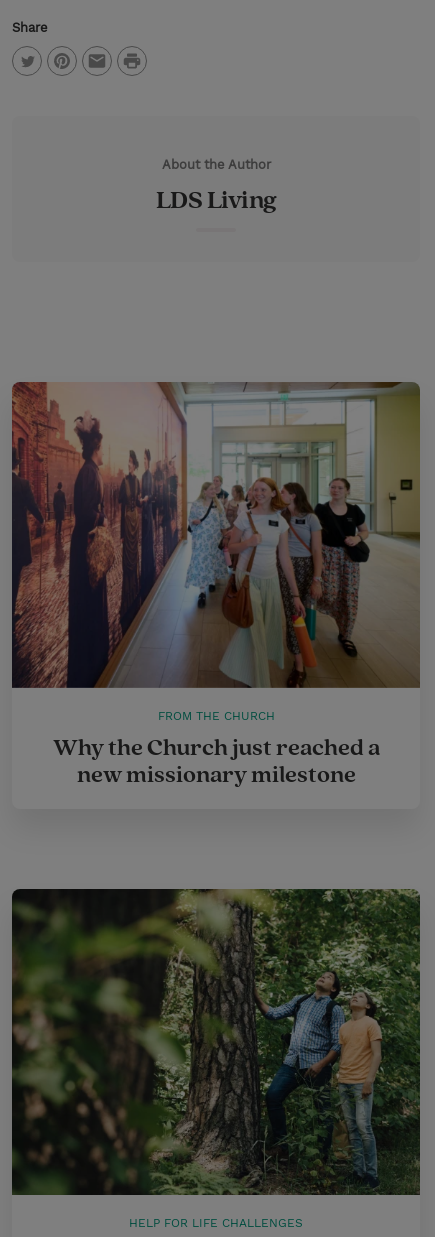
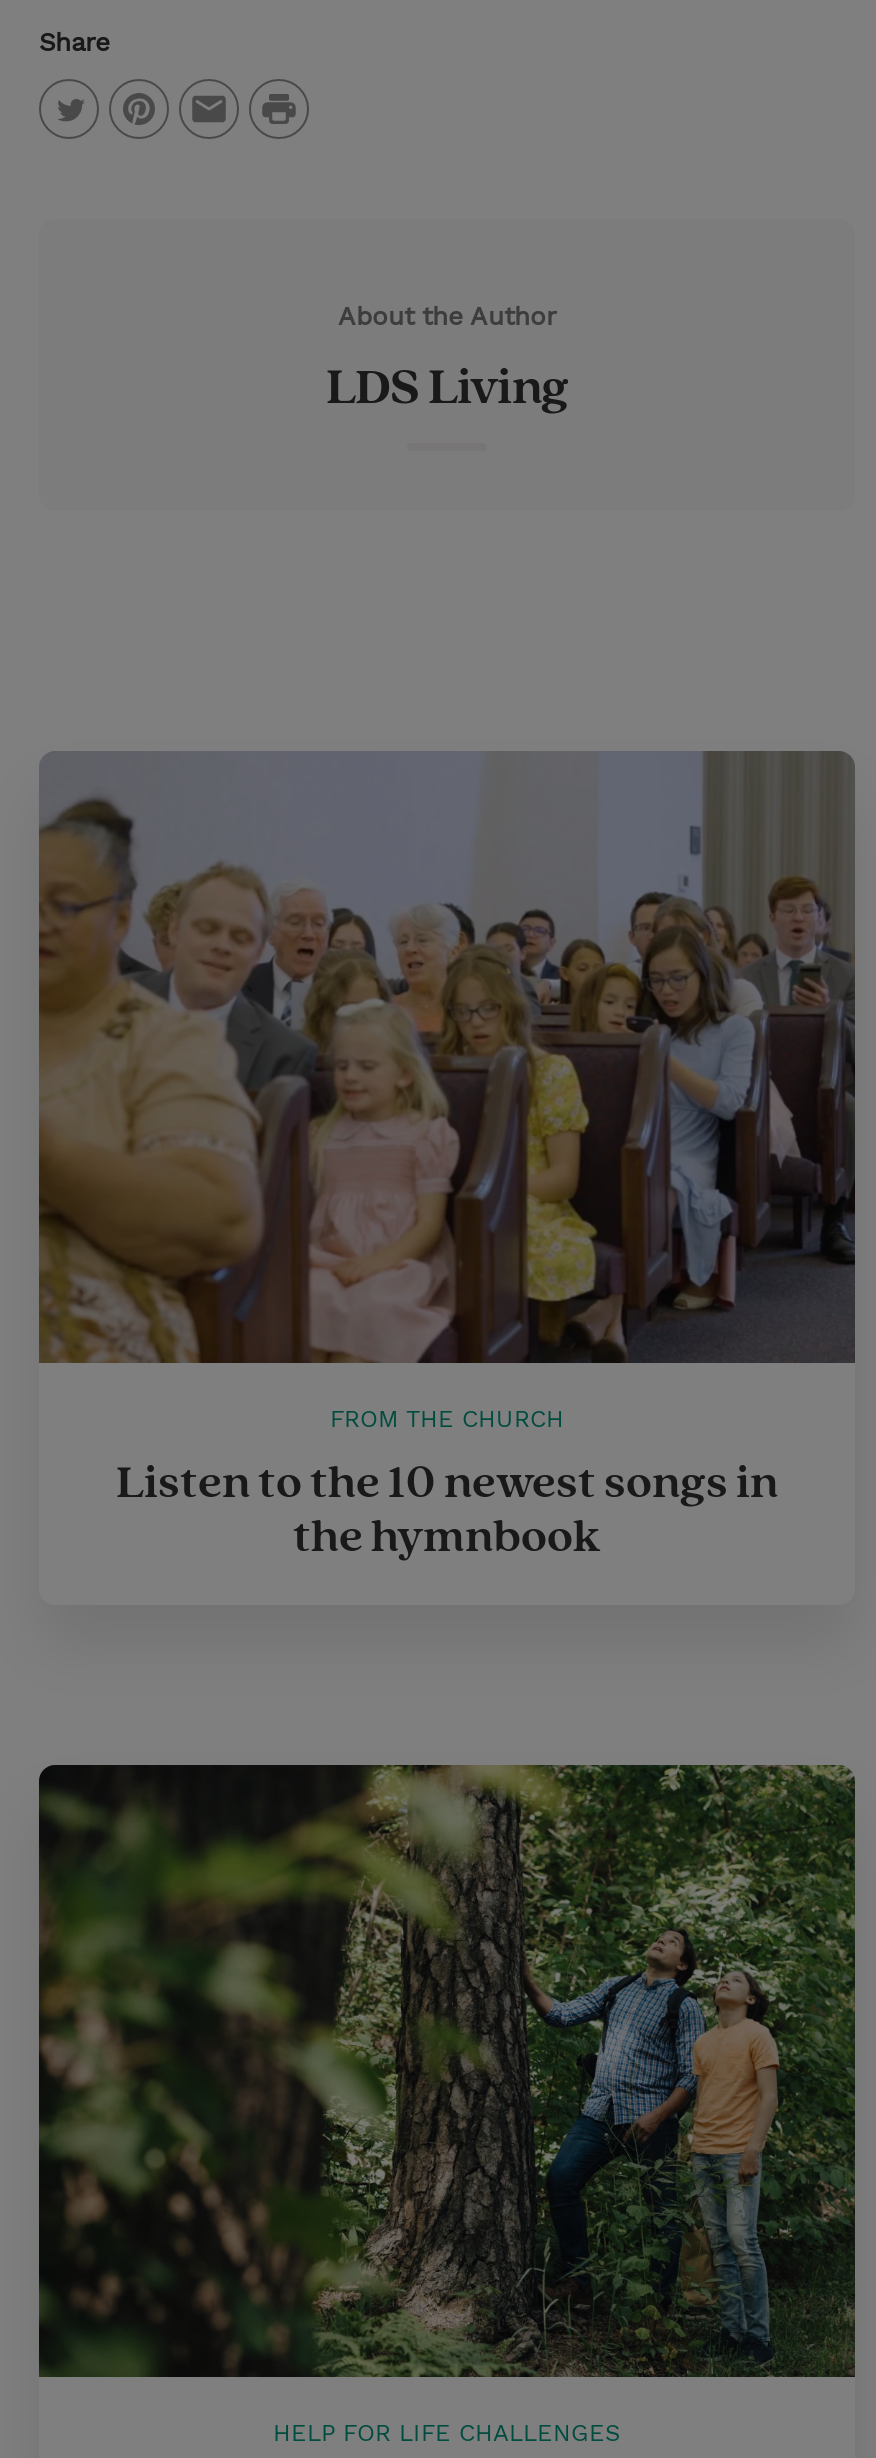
[11,381,421,689] [image] -> [37,751,857,1365] [image]
[52,733,379,790] Why the Church just reached a | new missionary milestone -> [116,1453,778,1567] Listen to the 10 newest songs in | the hymnbook

